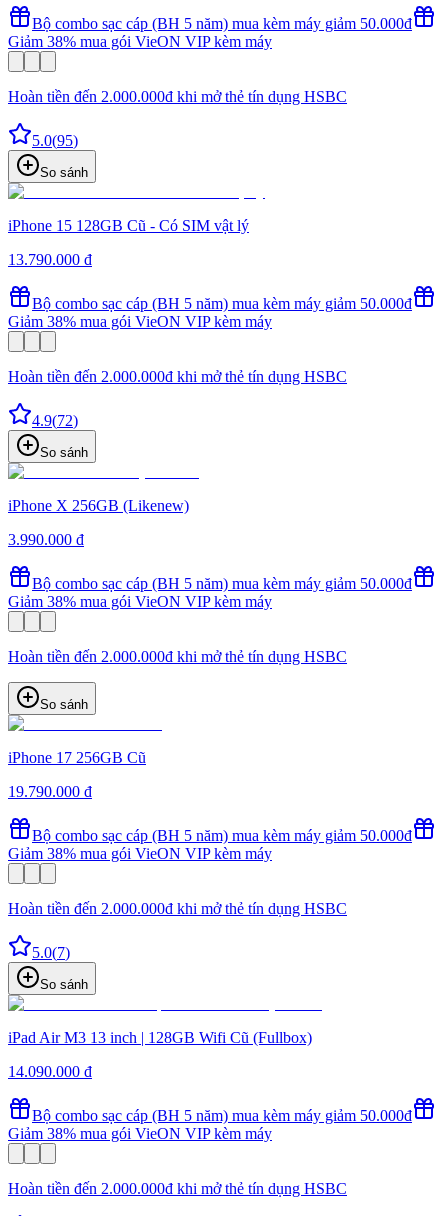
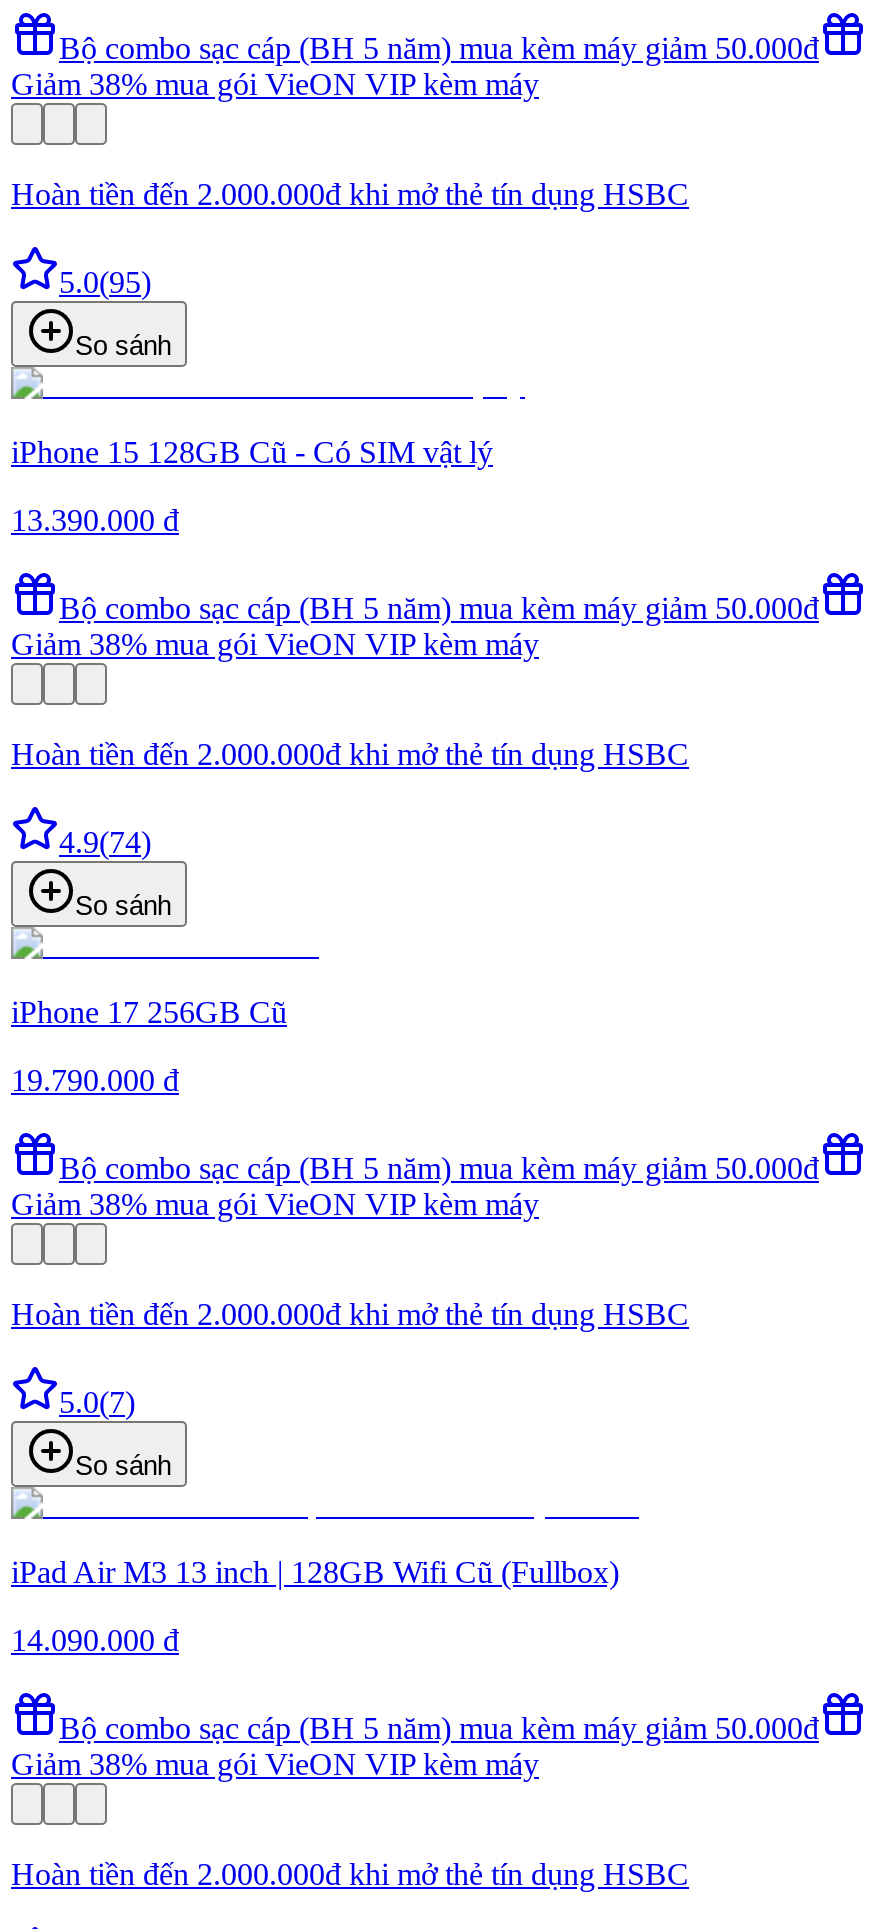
[8,251,92,268] 13.790.000 đ -> [11,503,179,537] 13.390.000 đ
[8,412,412,665] 4.9(72) | So sánh | iPhone X 256GB (Likenew) | 3.990.000 đ | Bộ combo sạc cáp (BH 5 năm) mua kèm máy giảm 50.000đ | Giảm 38% mua gói VieON VIP kèm máy | Hoàn tiền đến 2.000.000đ khi mở thẻ tín dụng HSBC -> [59,825,151,859] 4.9(74)

